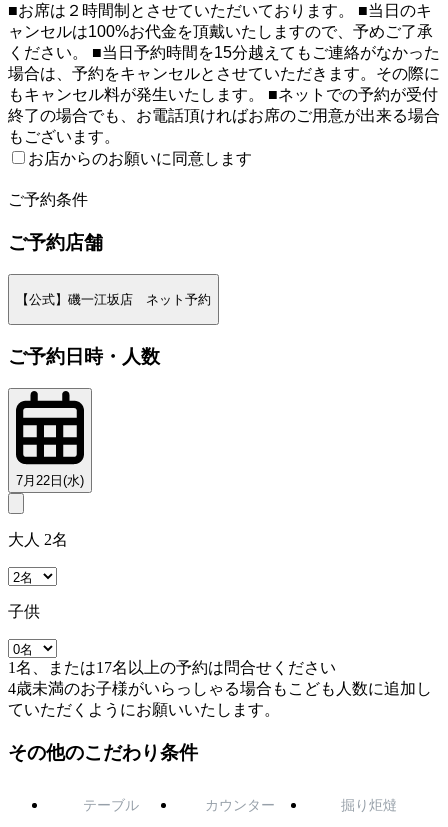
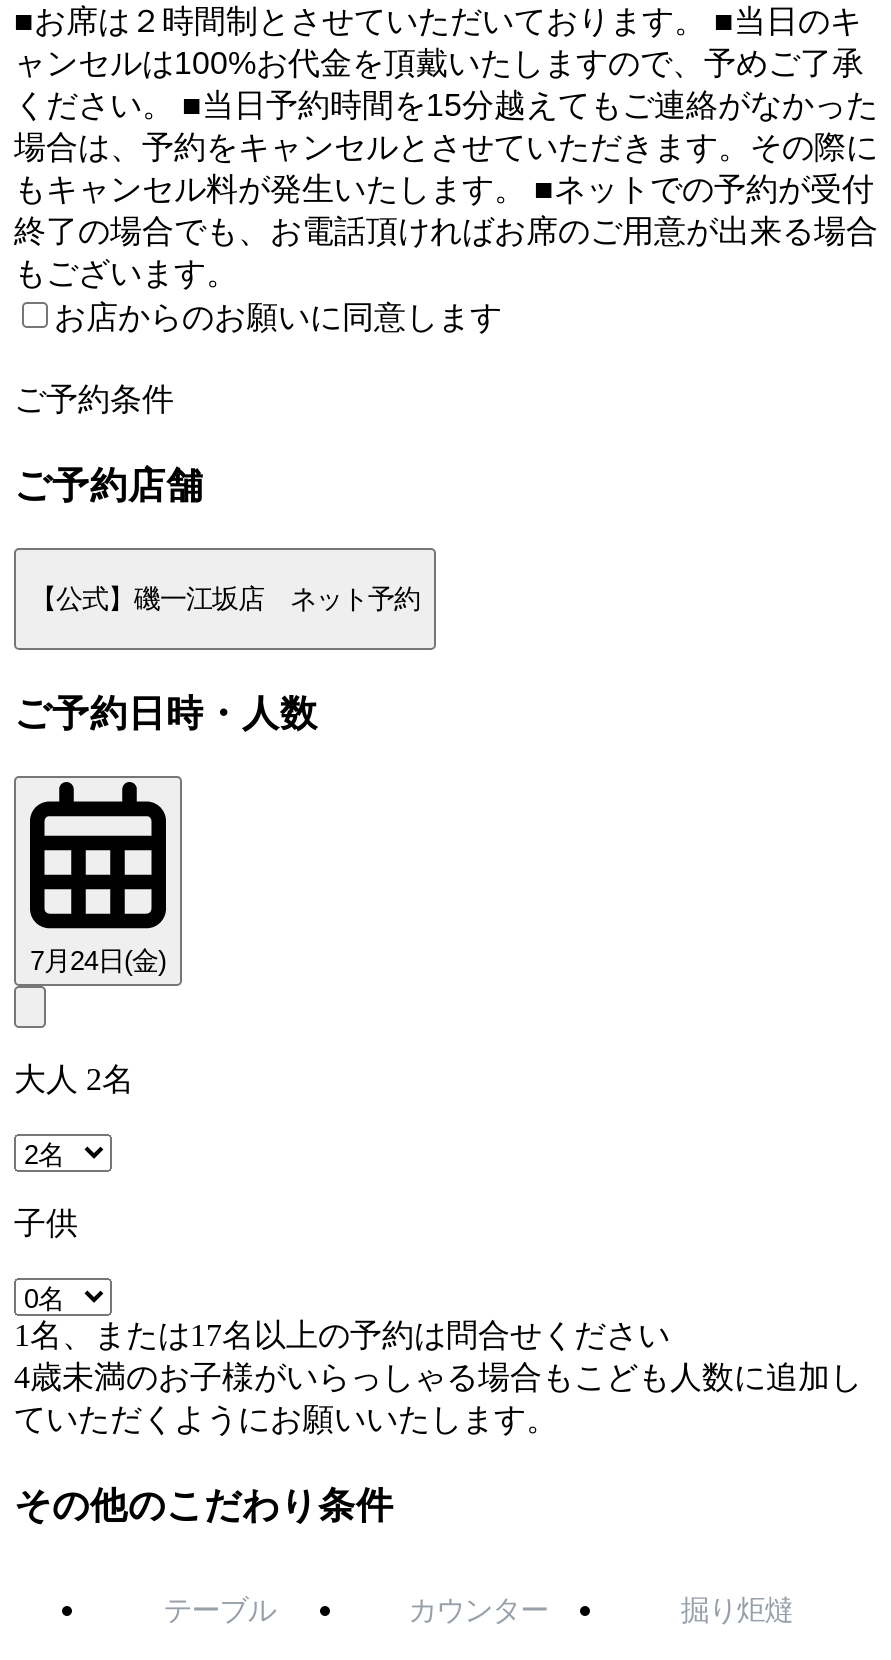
[16,473,84,488] 7月22日(水) -> [30,946,166,976] 7月24日(金)

